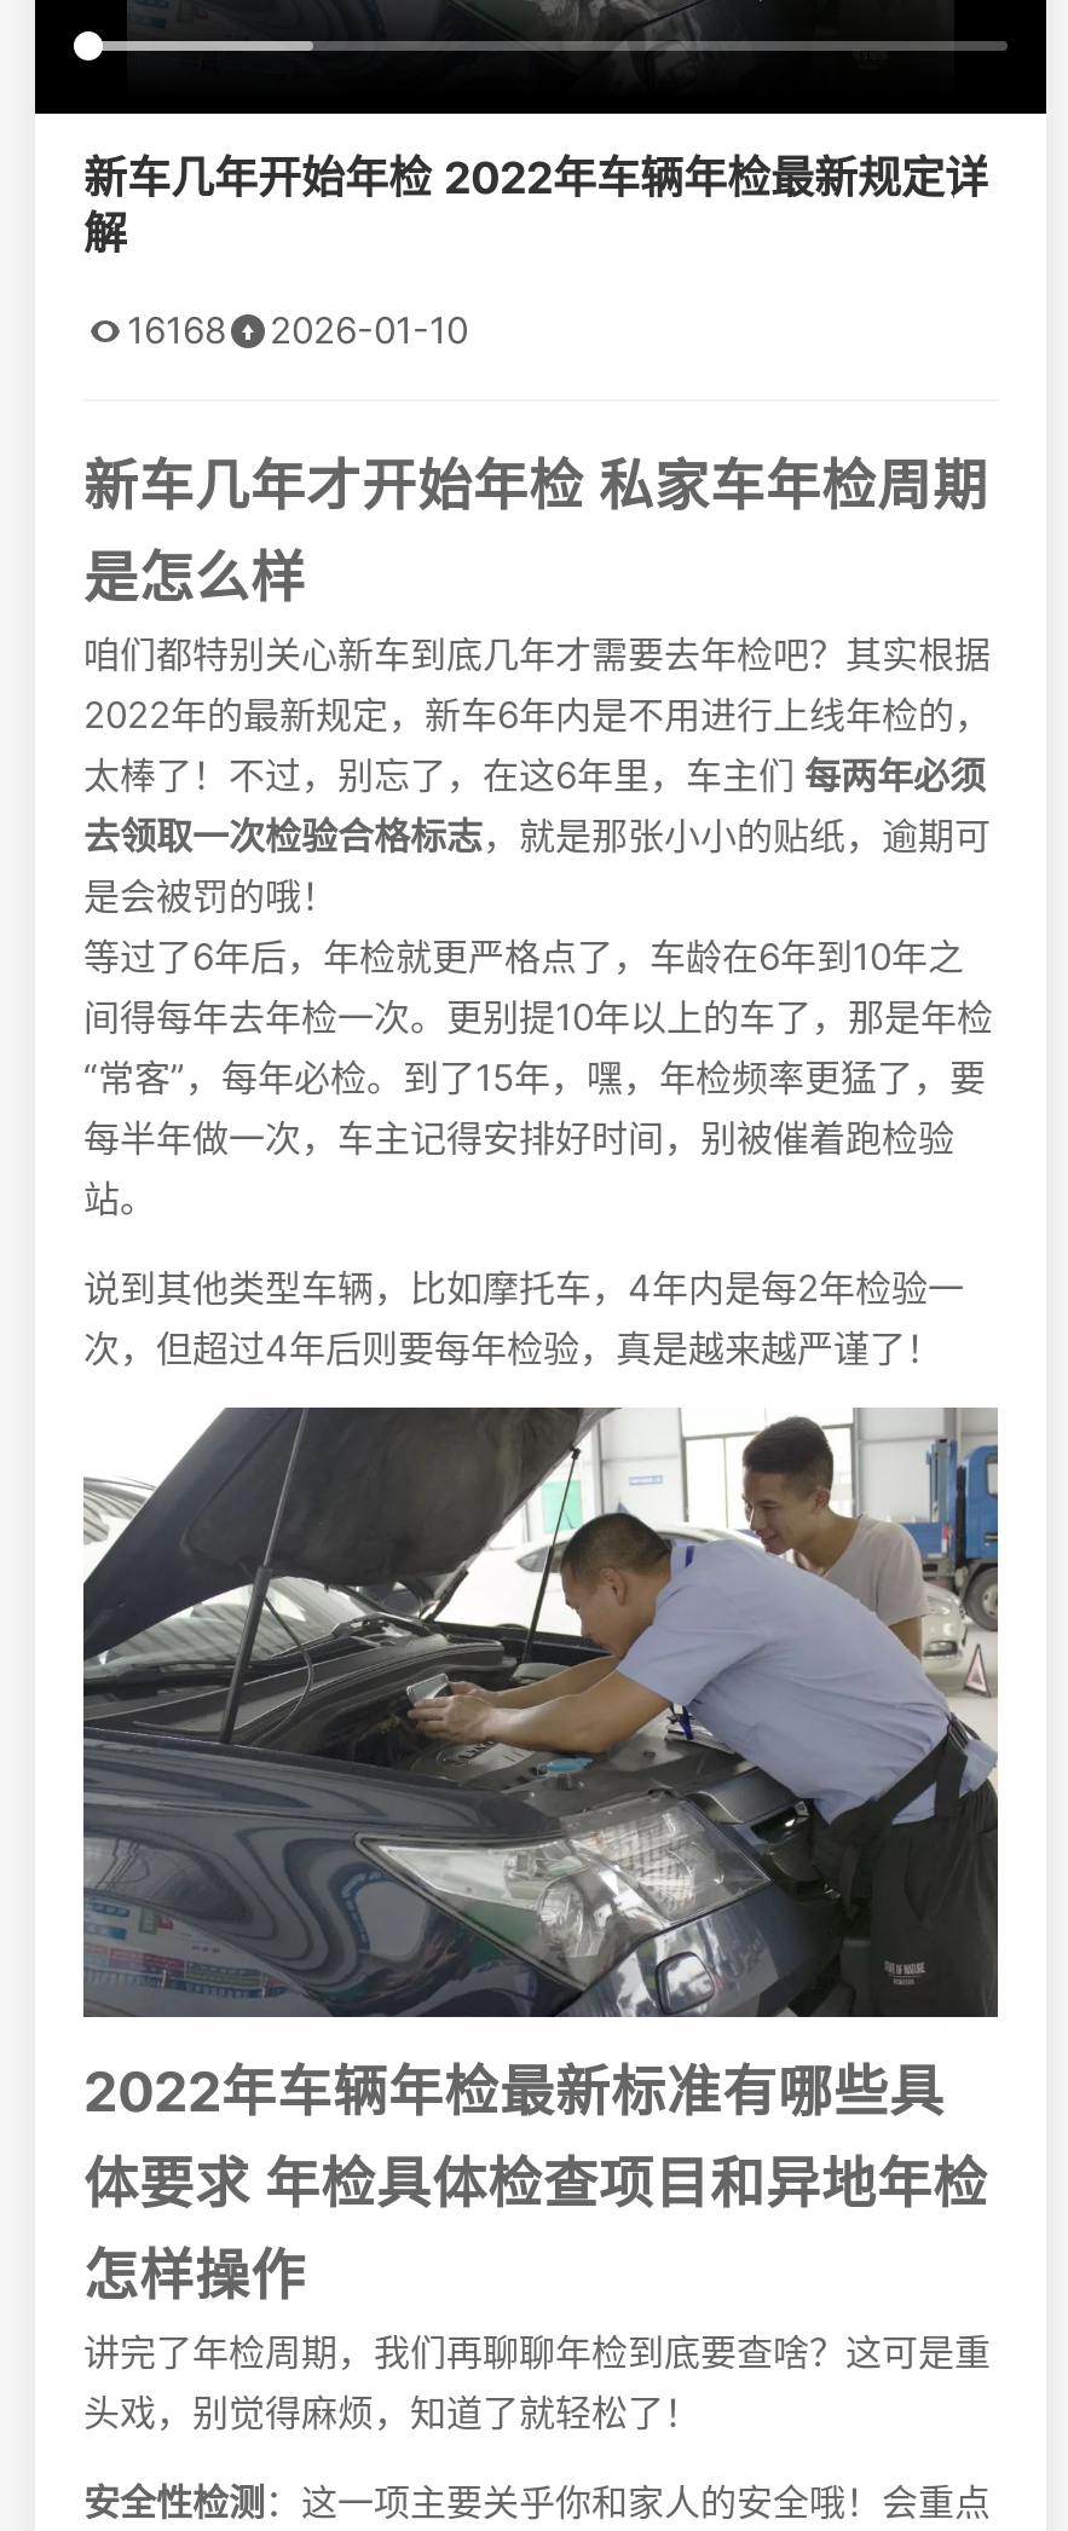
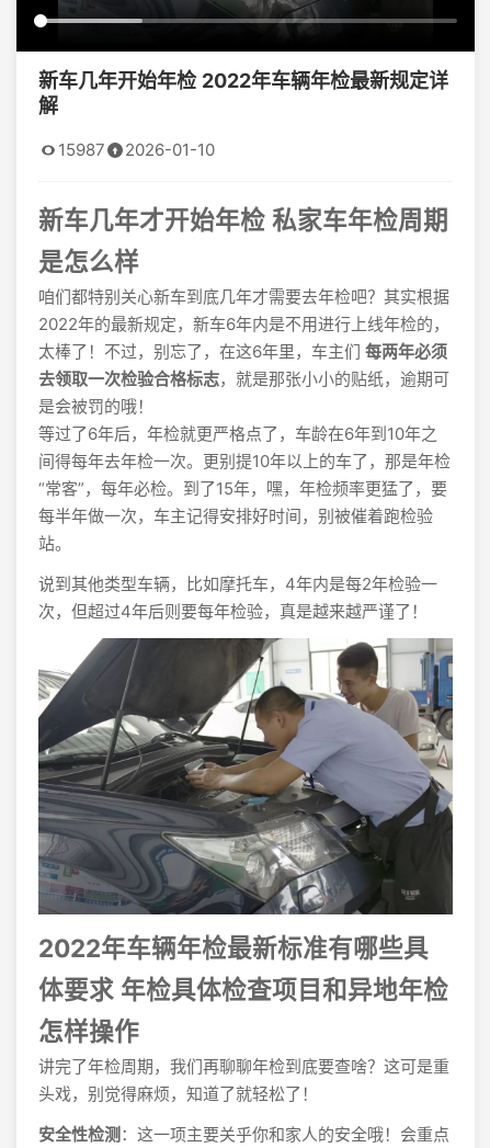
[127,311,468,347] 16168 2026-01-10 -> [58,141,215,157] 15987 2026-01-10

